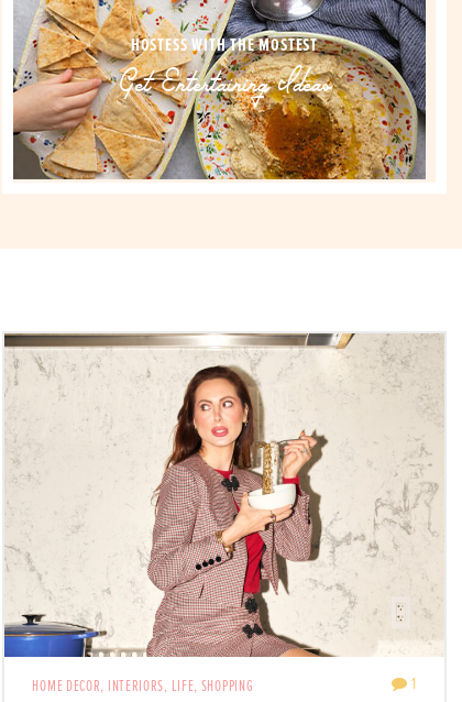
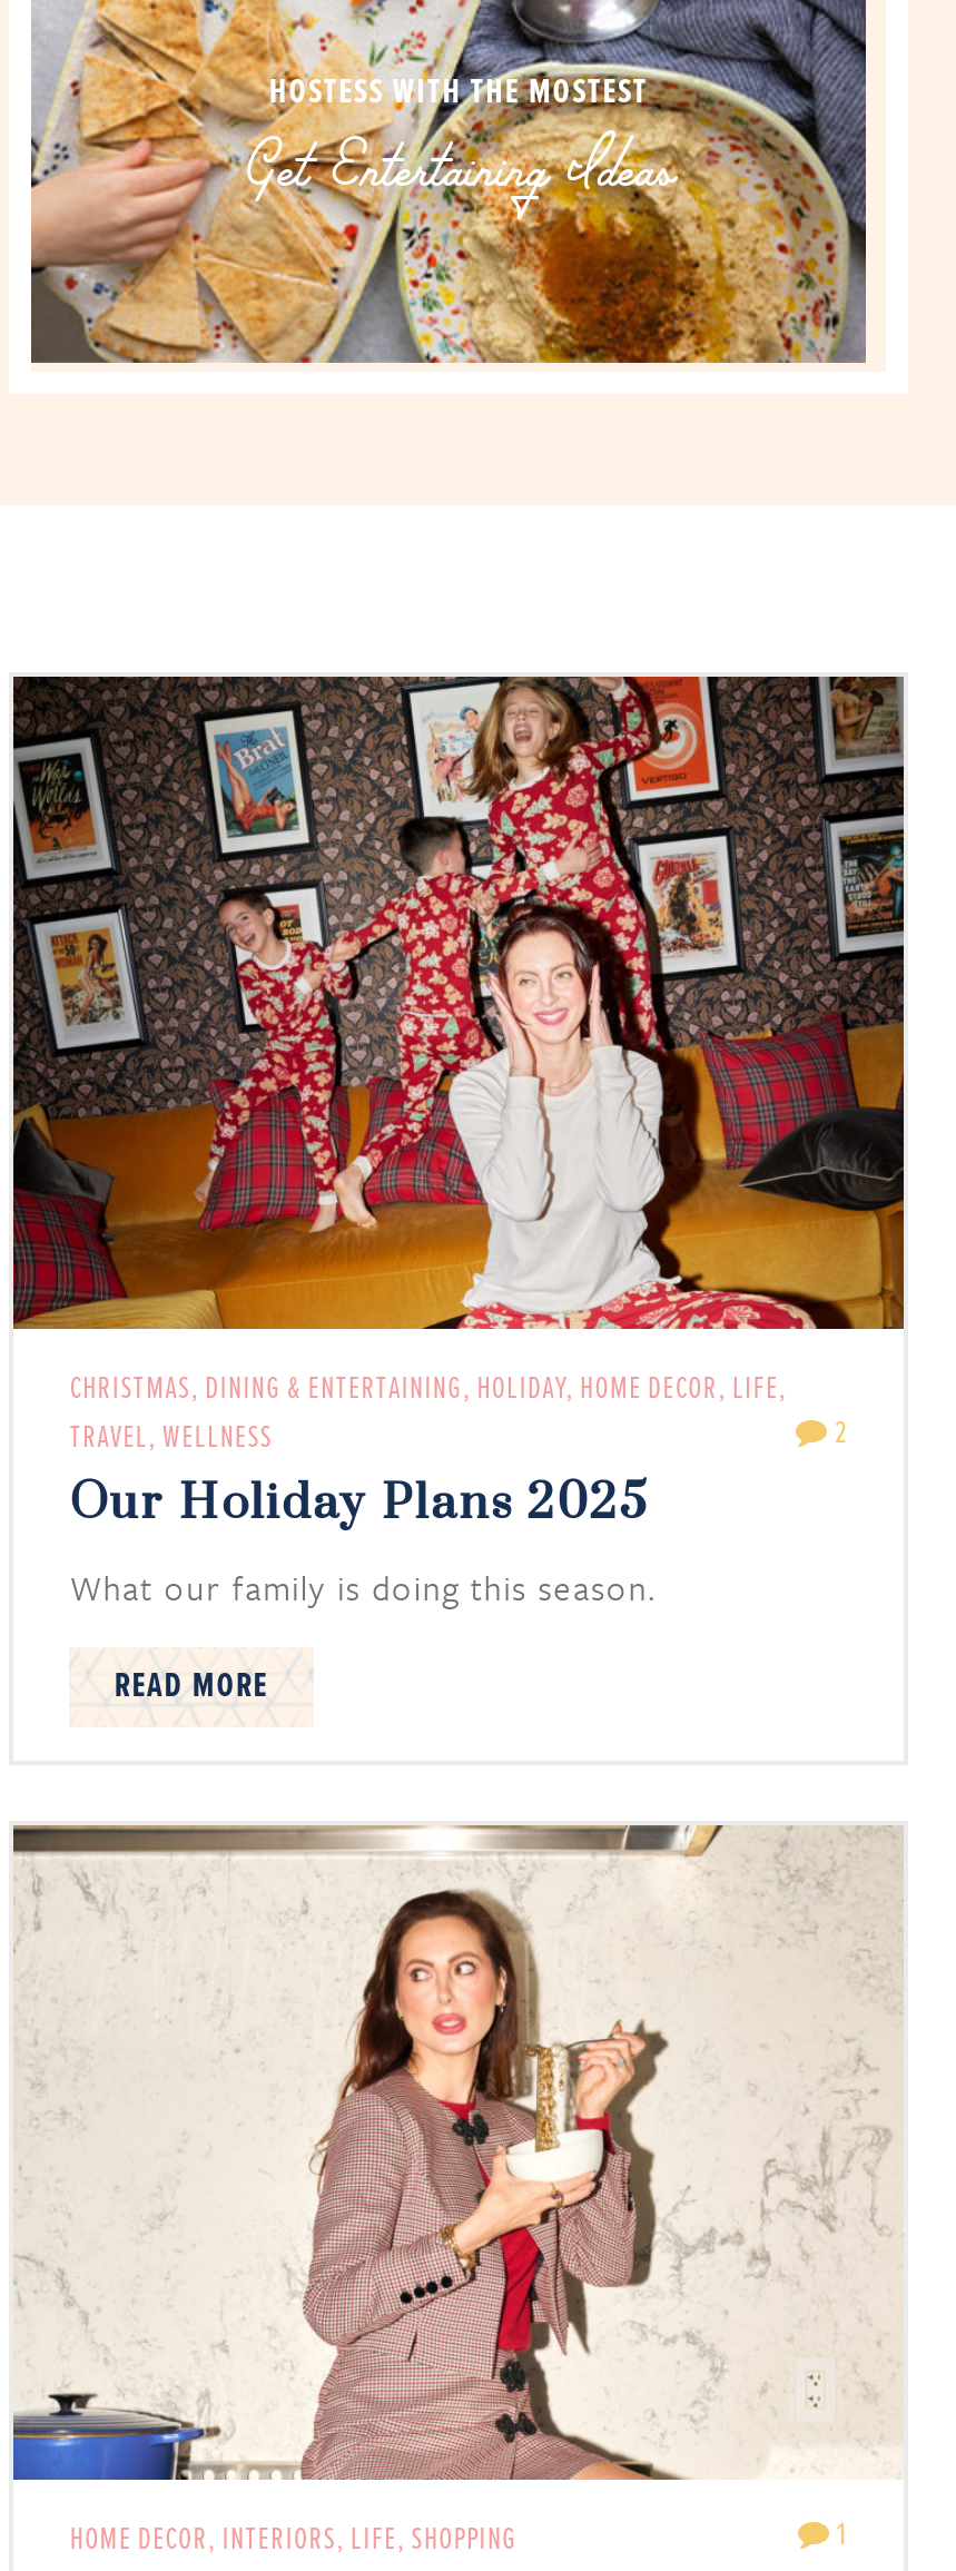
none -> [11,674,906,1710] [image] | CHRISTMAS, DINING & ENTERTAINING, HOLIDAY, HOME DECOR, LIFE, | TRAVEL, WELLNESS | 2 | Our Holiday Plans 2025 | What our family is doing this season. | READ MORE

